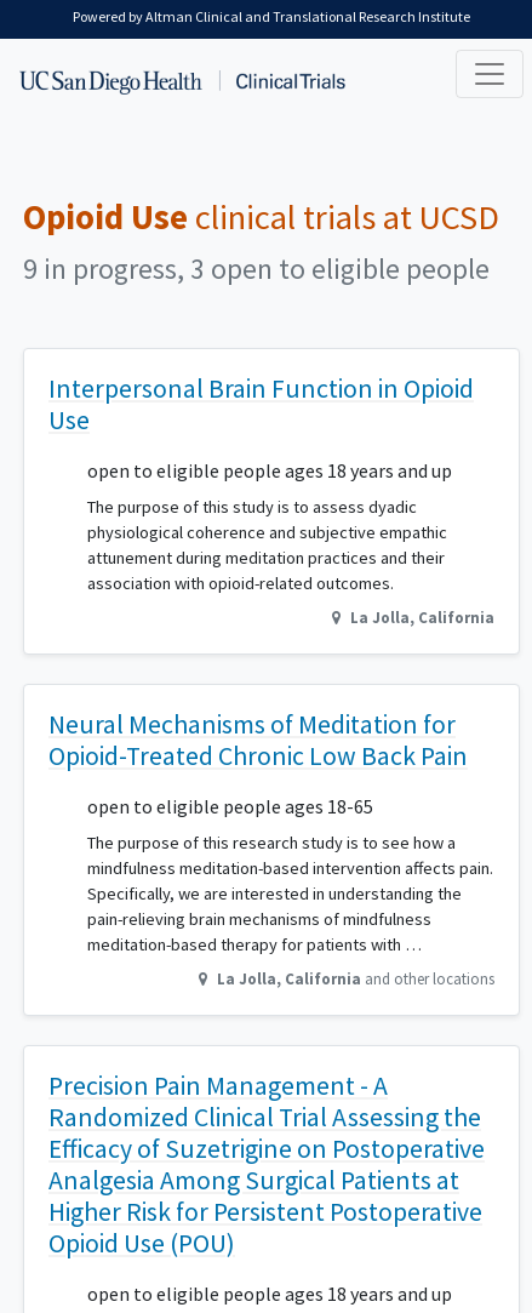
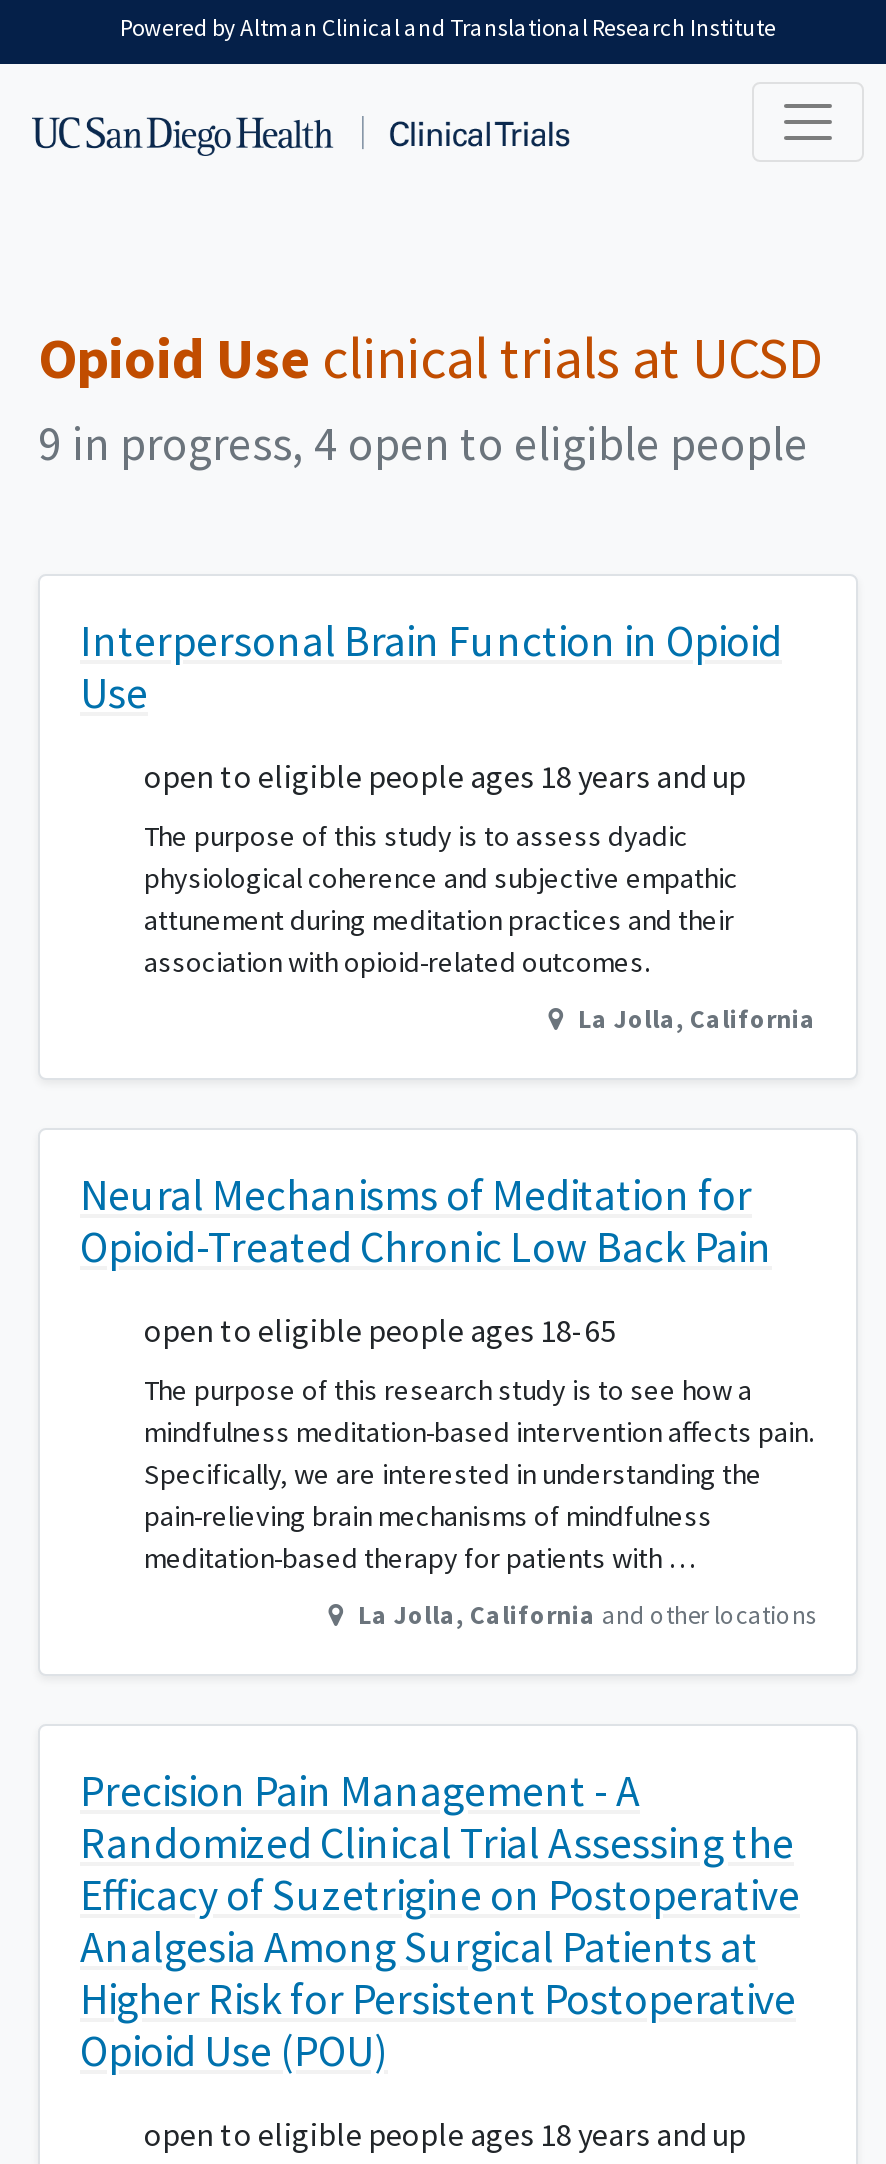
[23,251,490,286] 9 in progress, 3 open to eligible people -> [38,414,808,472] 9 in progress, 4 open to eligible people

